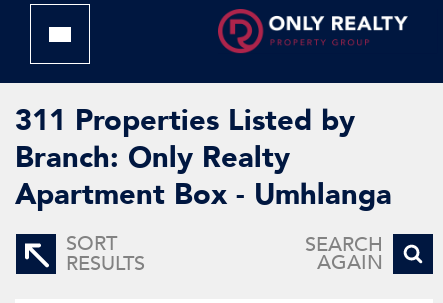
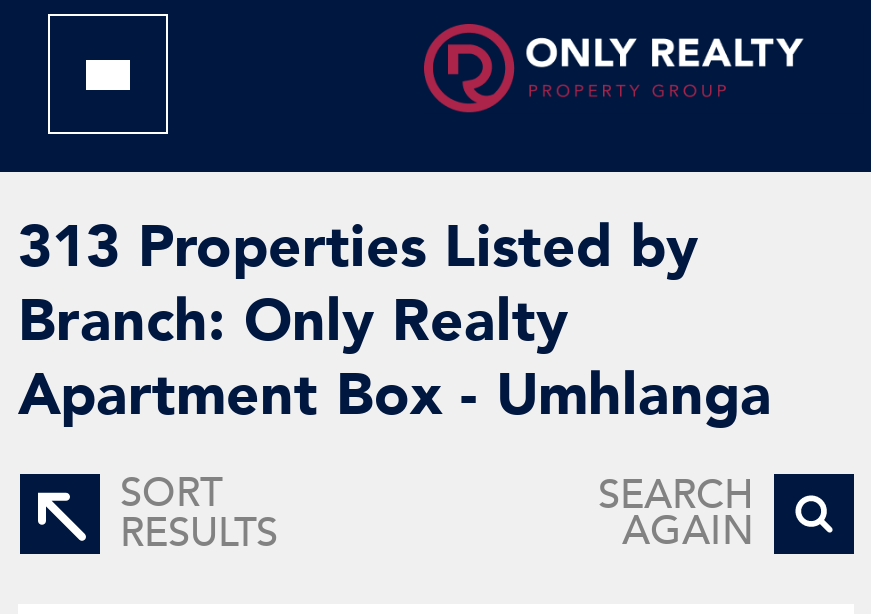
[15,101,355,141] 311 Properties Listed by -> [18,208,698,288] 313 Properties Listed by

